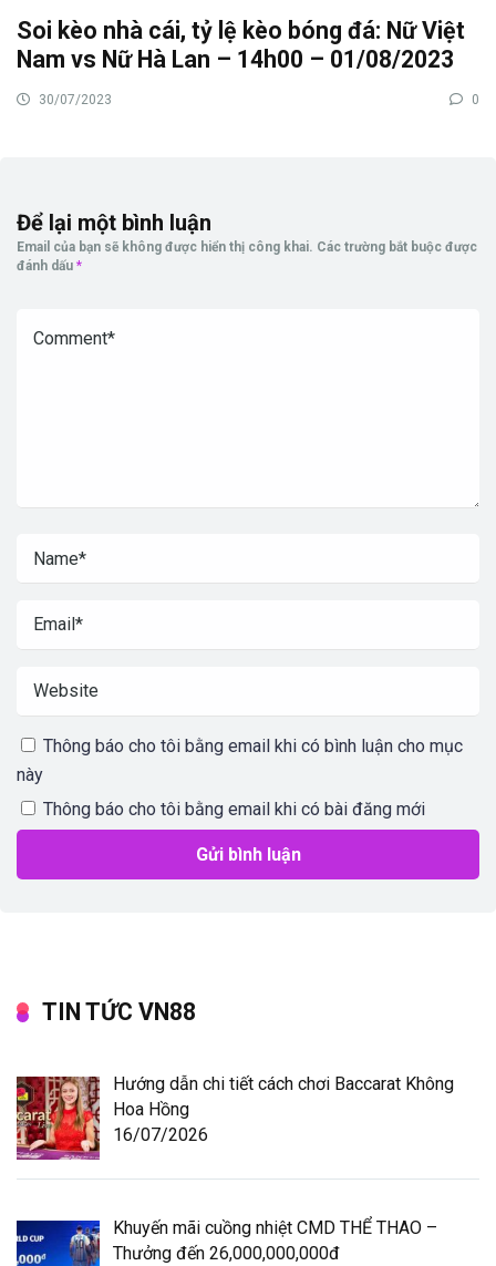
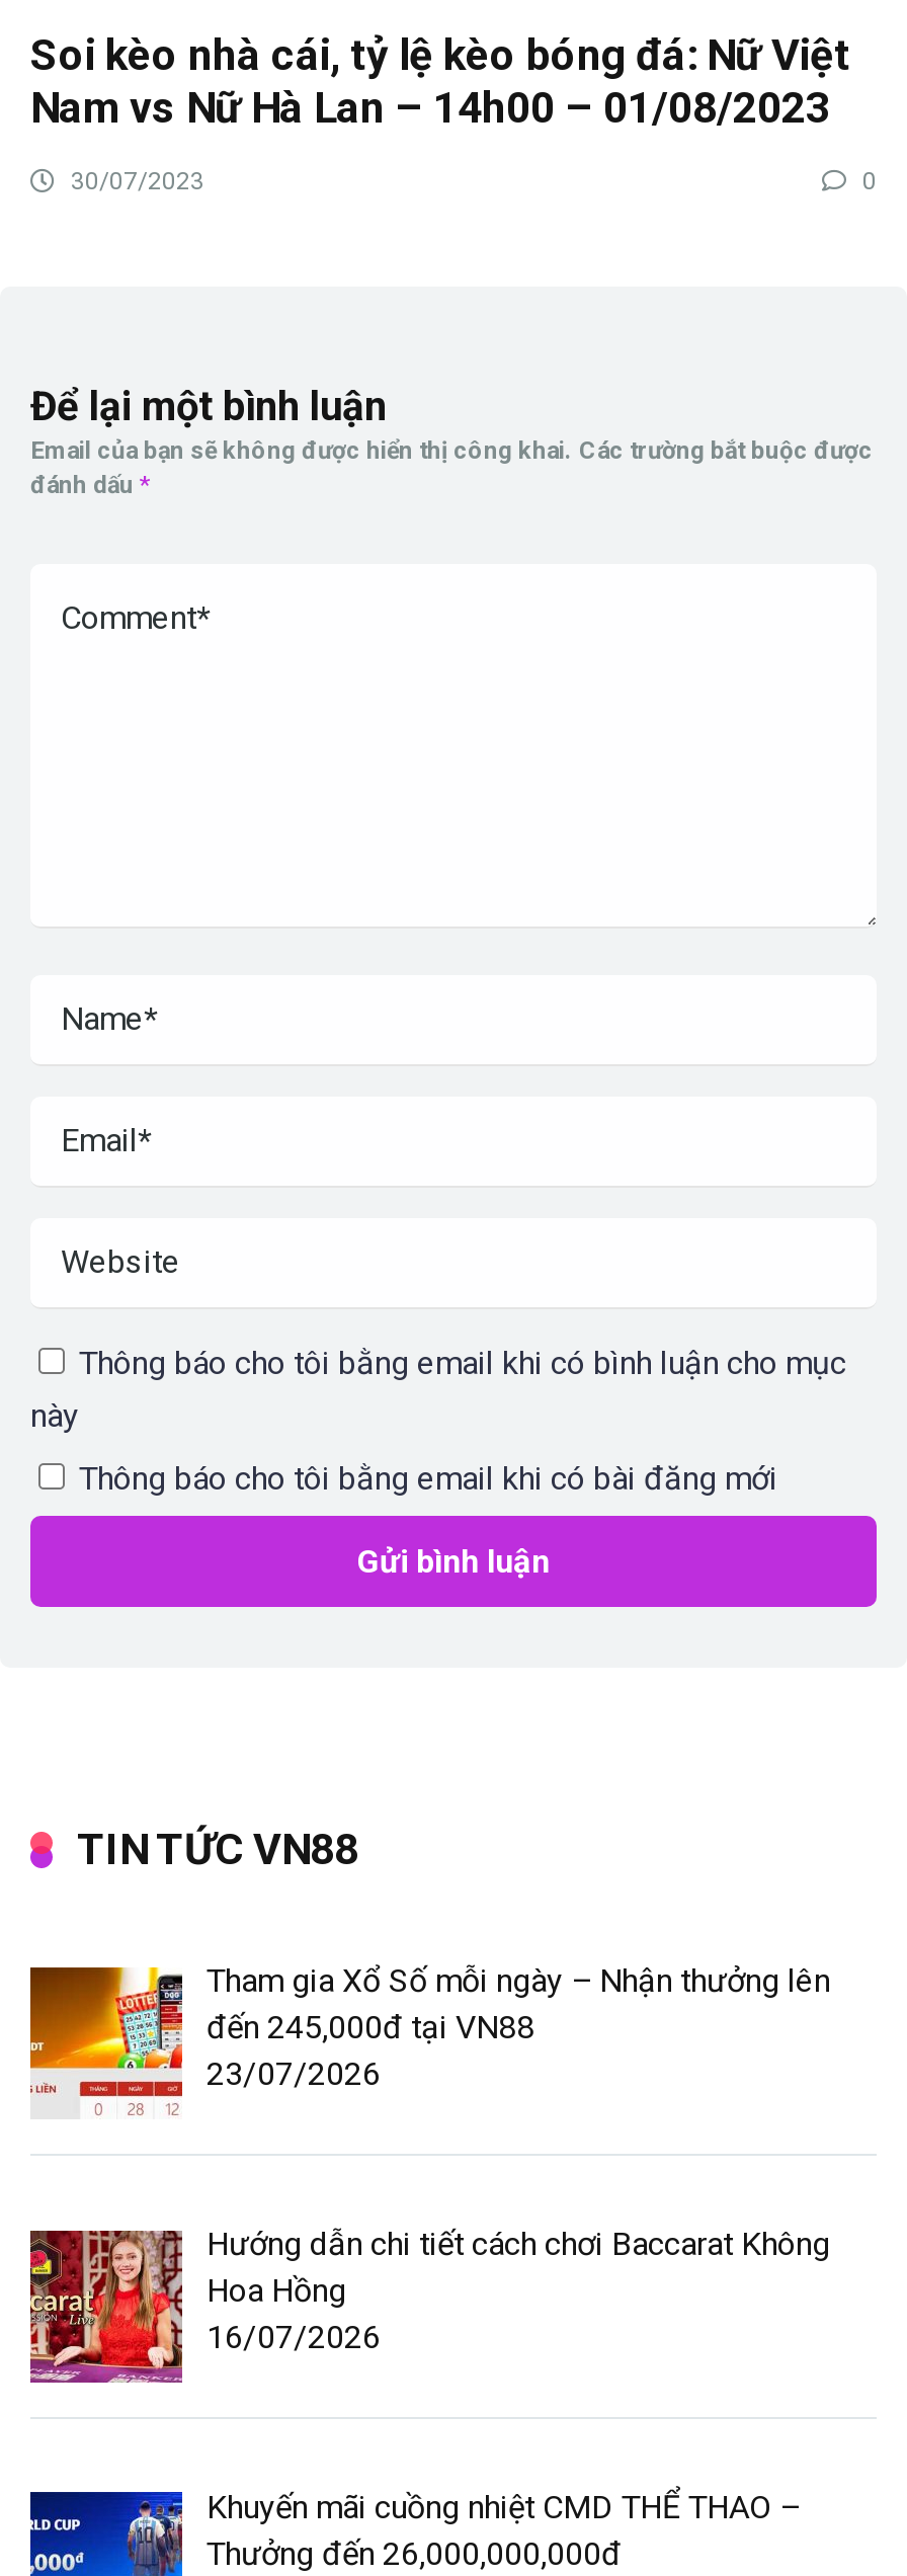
none -> [28,1961,830,2119] [image] | Tham gia Xổ Số mỗi ngày – Nhận thưởng lên | đến 245,000đ tại VN88 | 23/07/2026

